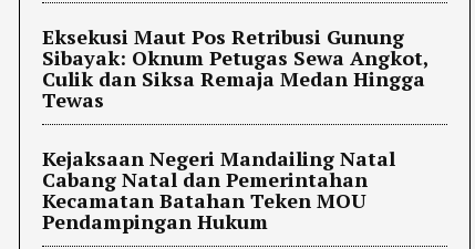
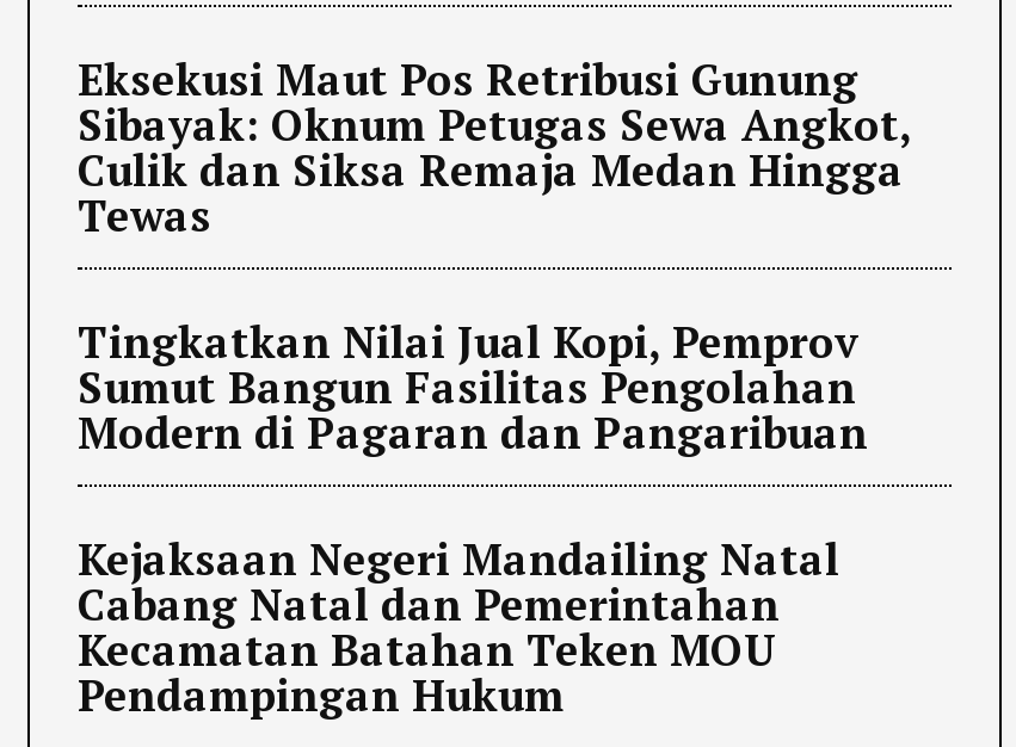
none -> [78,314,868,462] Tingkatkan Nilai Jual Kopi, Pemprov | Sumut Bangun Fasilitas Pengolahan | Modern di Pagaran dan Pangaribuan

